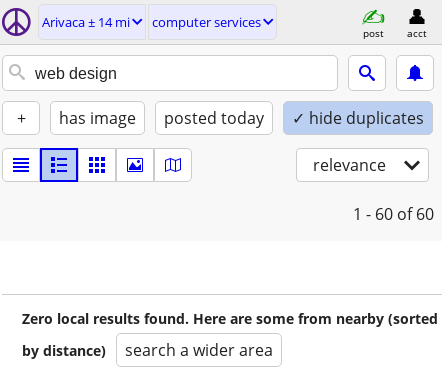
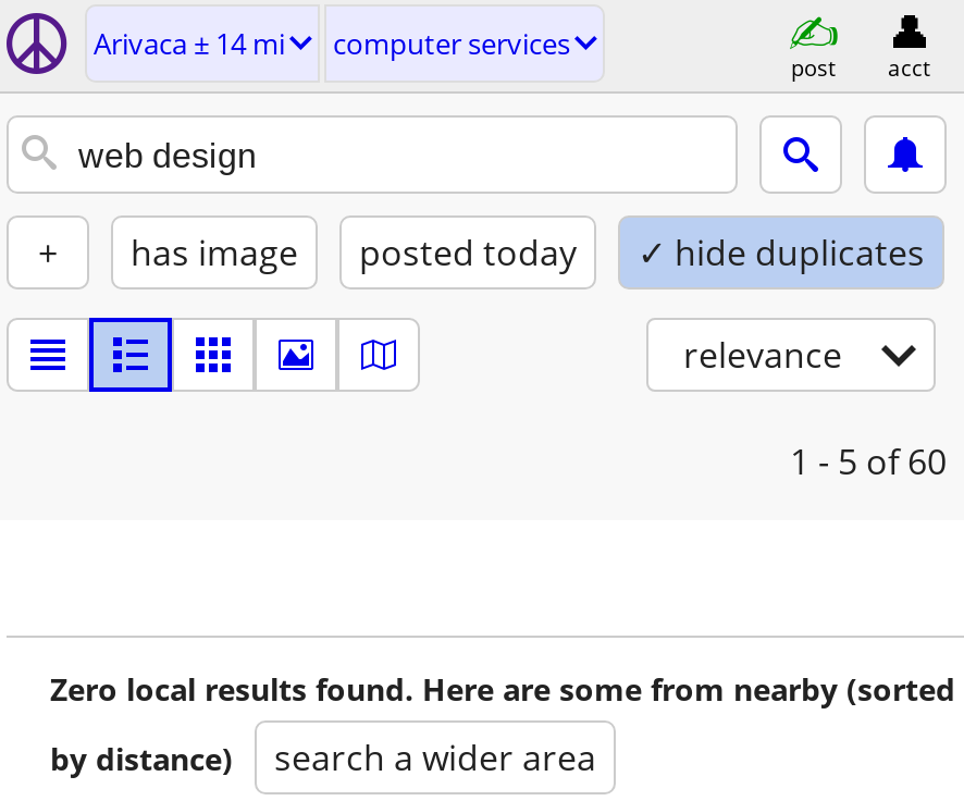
[353,203,434,225] 1 - 60 of 60 -> [790,438,947,485] 1 - 5 of 60

